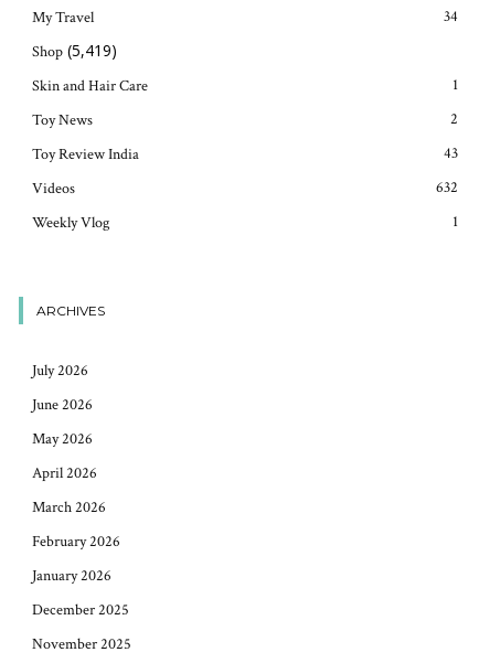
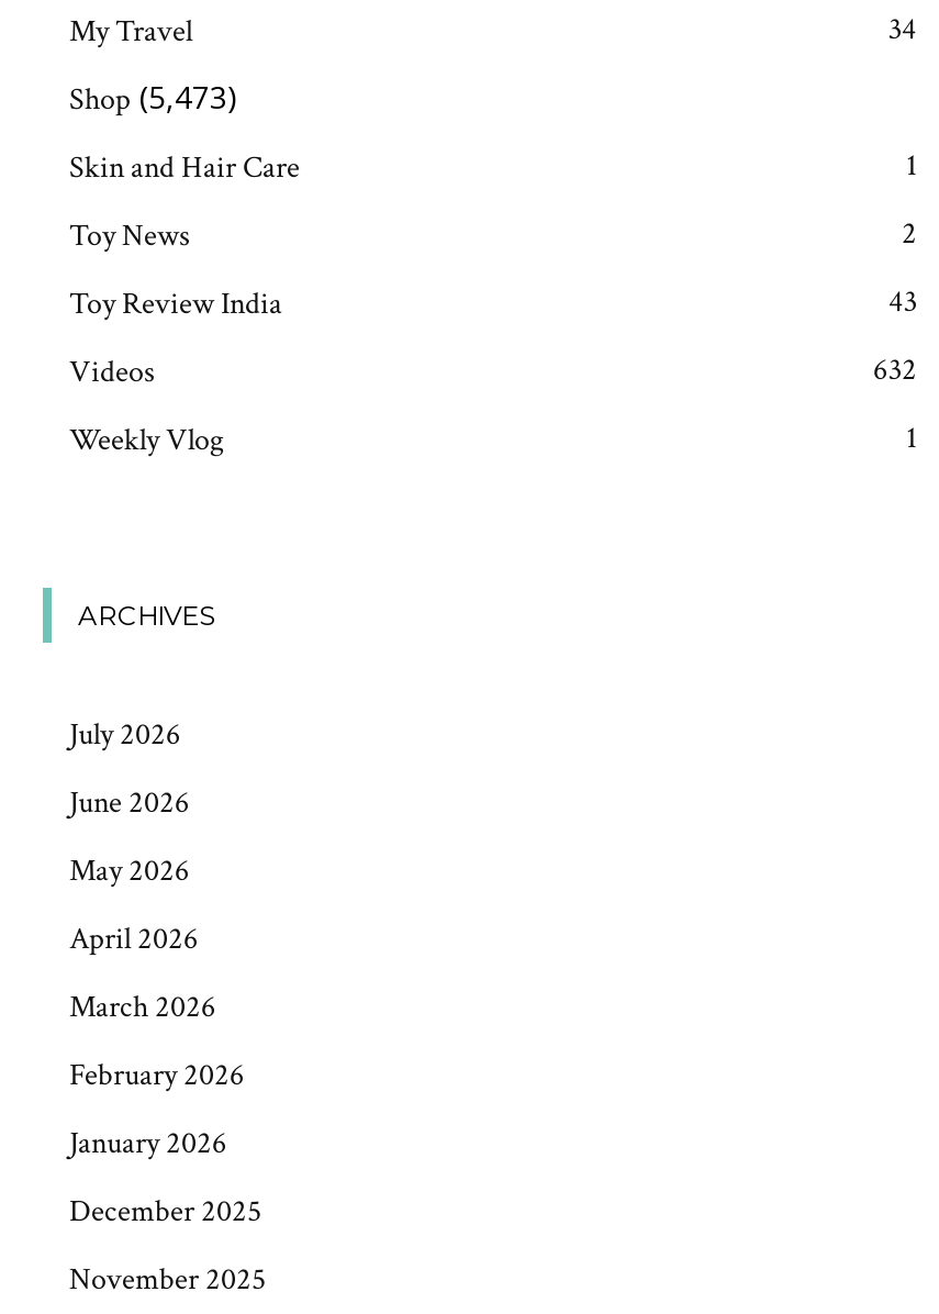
[32,40,117,62] Shop (5,419) -> [69,77,238,121] Shop (5,473)

